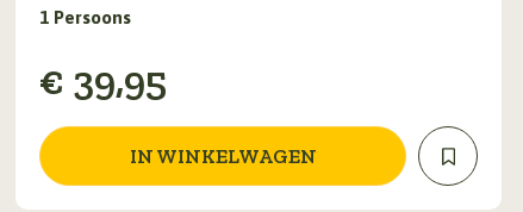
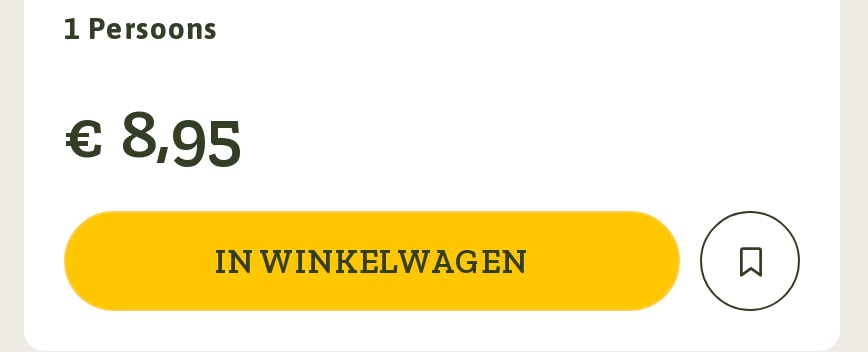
[39,55,167,105] €39,95 -> [64,91,242,175] €8,95

